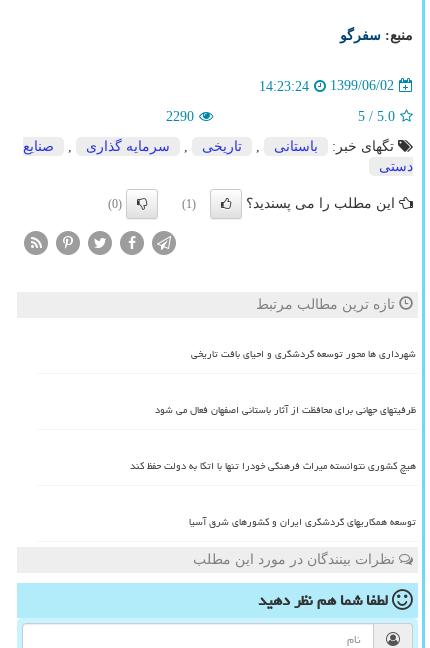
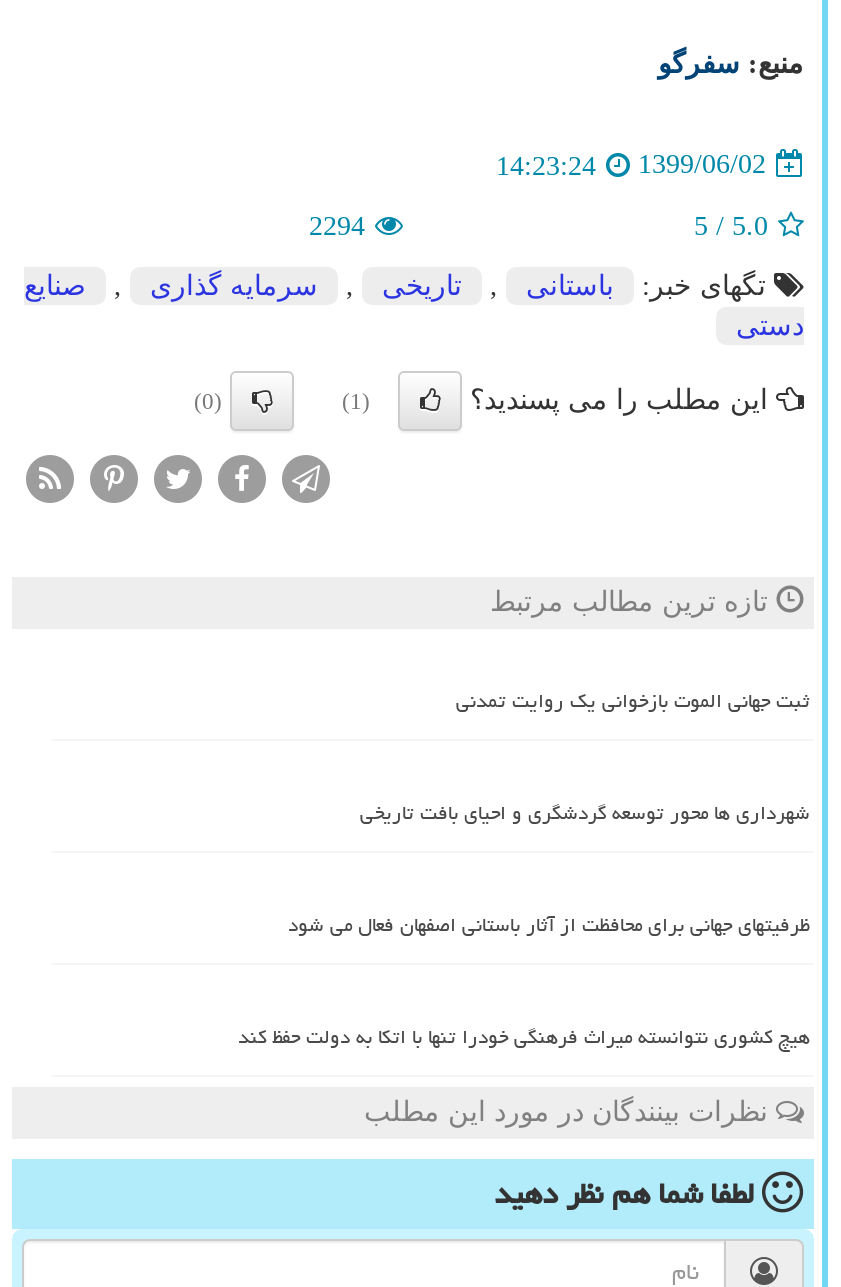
[165,109,193,124] 2290 -> [309,211,365,241] 2294
none -> [456,681,810,721] ثبت جهانی الموت بازخوانی یک روایت تمدنی
moved [130,344,416,476] -> [238,793,810,1057]: شهرداری ها محور توسعه گردشگری و احیای بافت تاریخی | ظرفیتهای جهانی برای محافظت از آثار باستانی اصفهان فعال می شود | هیچ کشوری نتوانسته میراث فرهنگی خودرا تنها با اتکا به دولت حفظ کند
[189,512,416,532] توسعه همکاریهای گردشگری ایران و کشورهای شرق آسیا -> none

